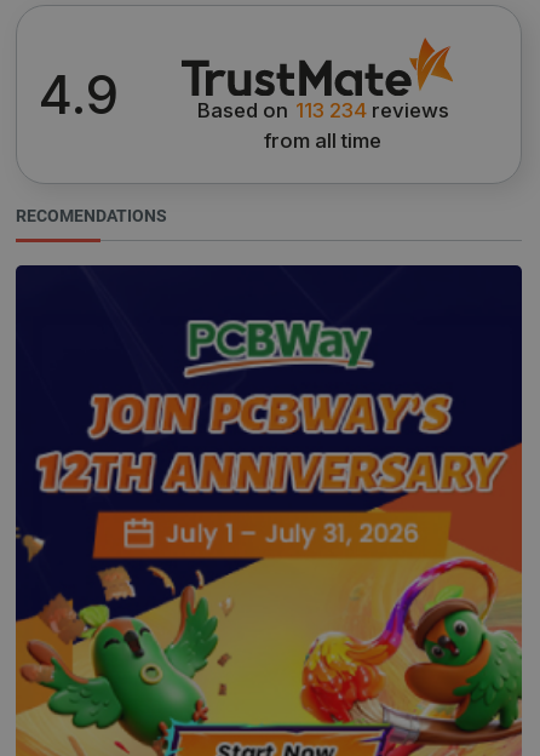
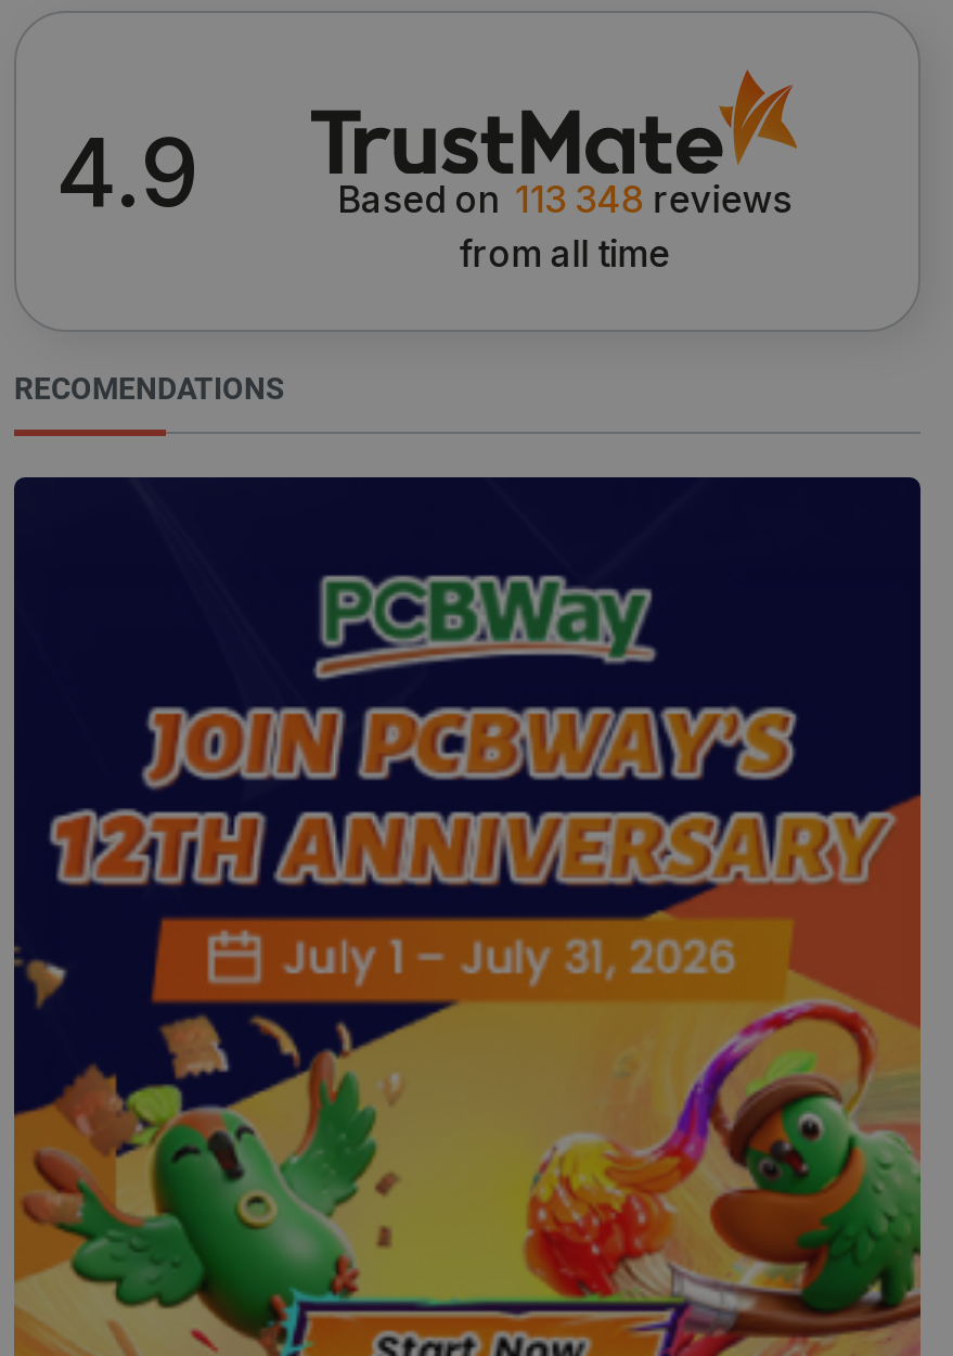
[197,98,449,122] Based on 113 234 reviews -> [337,178,792,221] Based on 113 348 reviews

